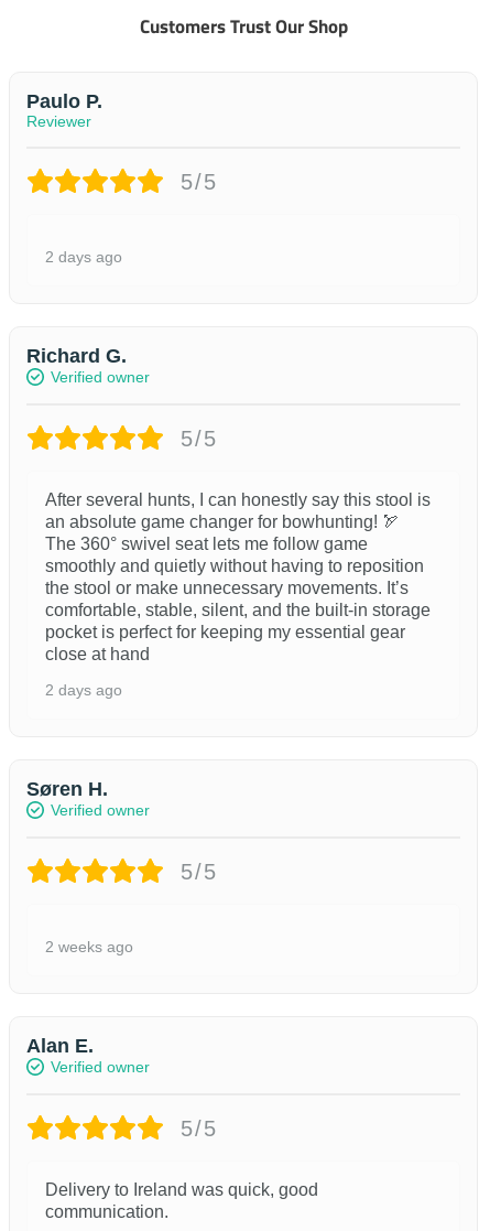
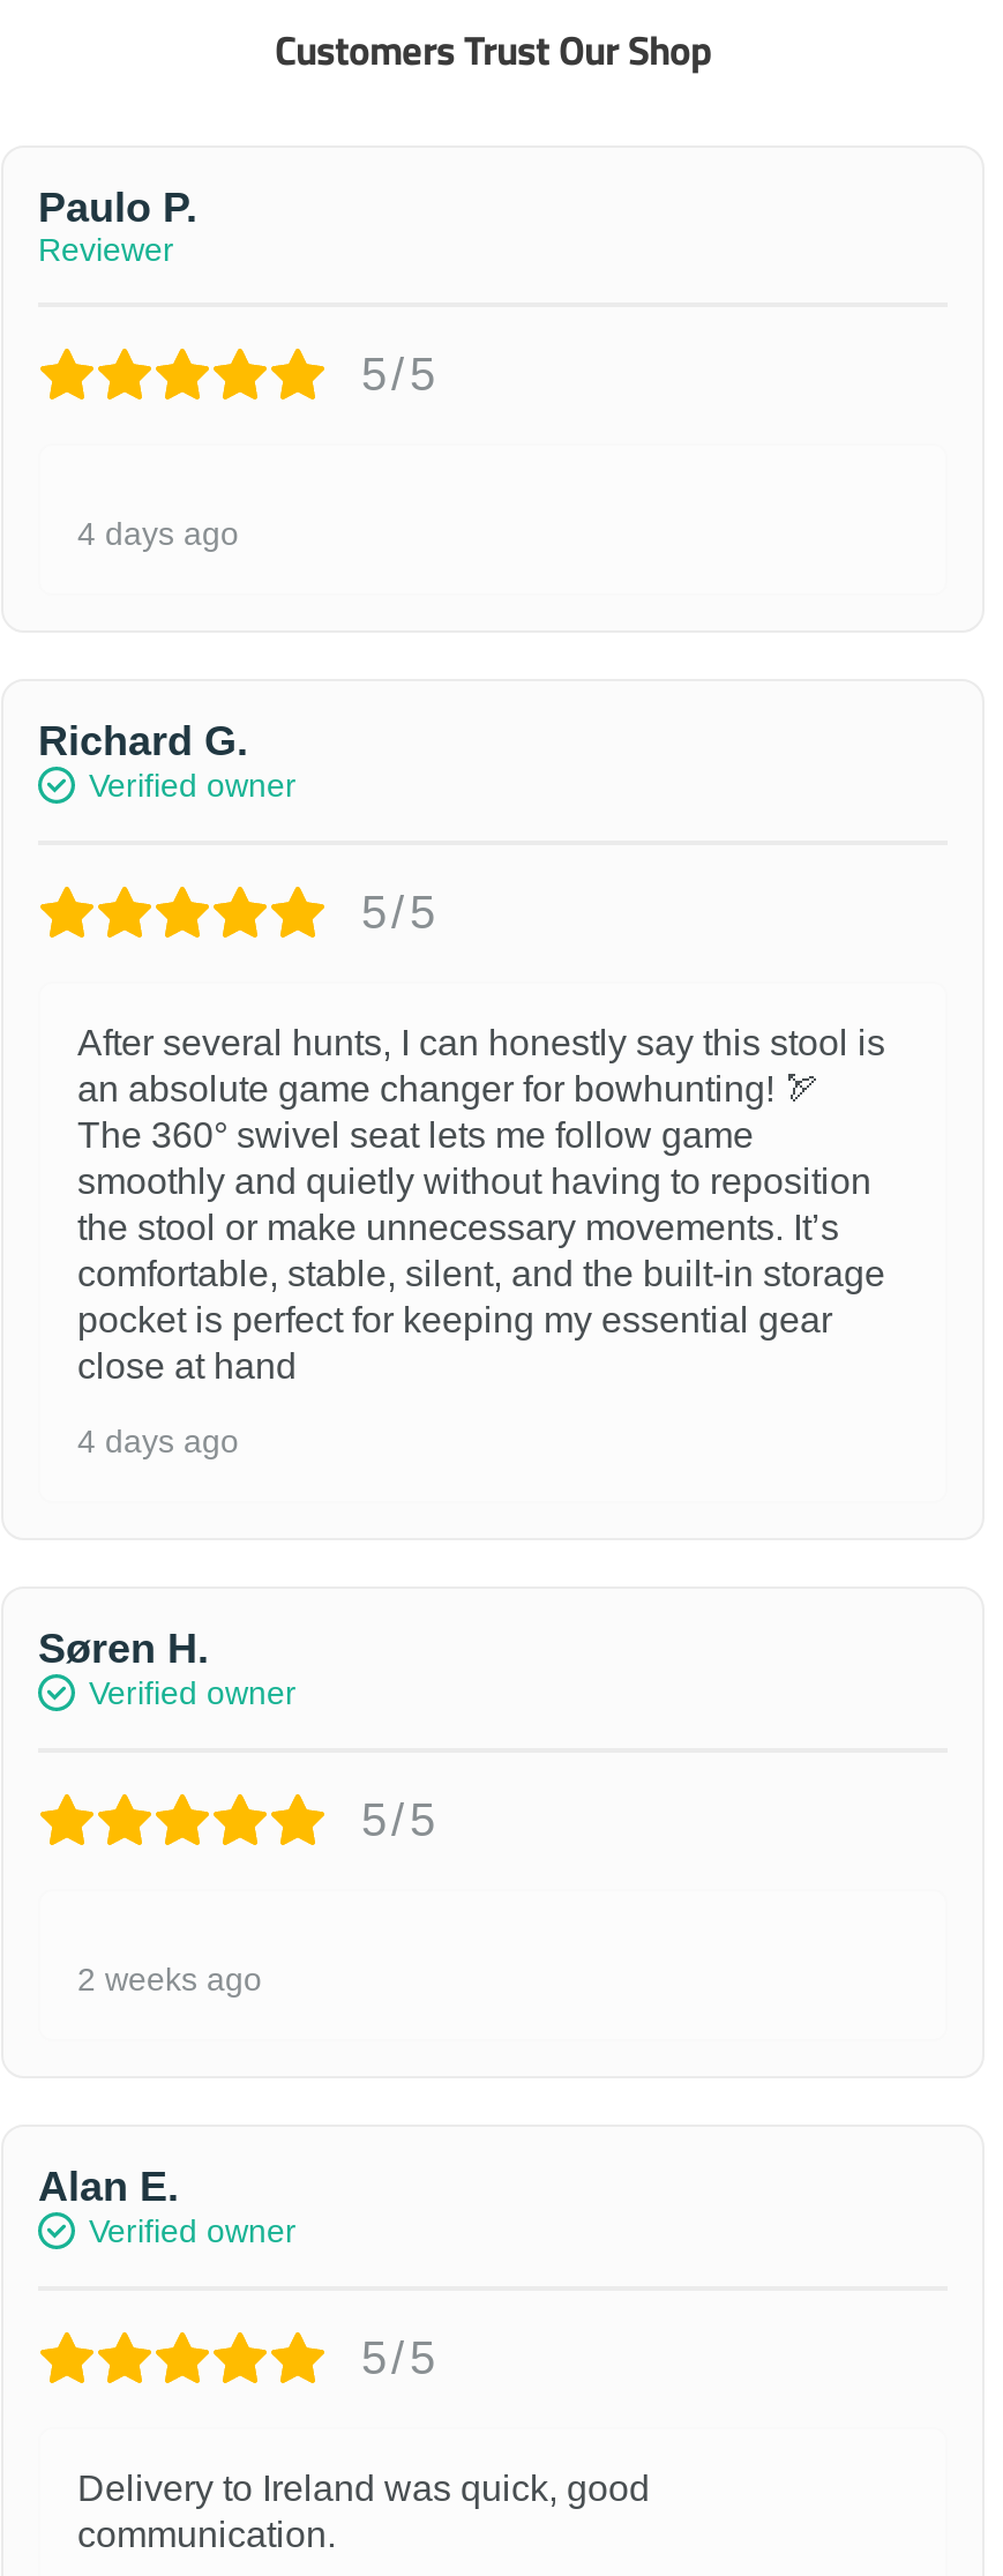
[45,248,122,266] 2 days ago -> [77,515,239,552] 4 days ago
[45,681,122,699] 2 days ago -> [77,1423,239,1460] 4 days ago

